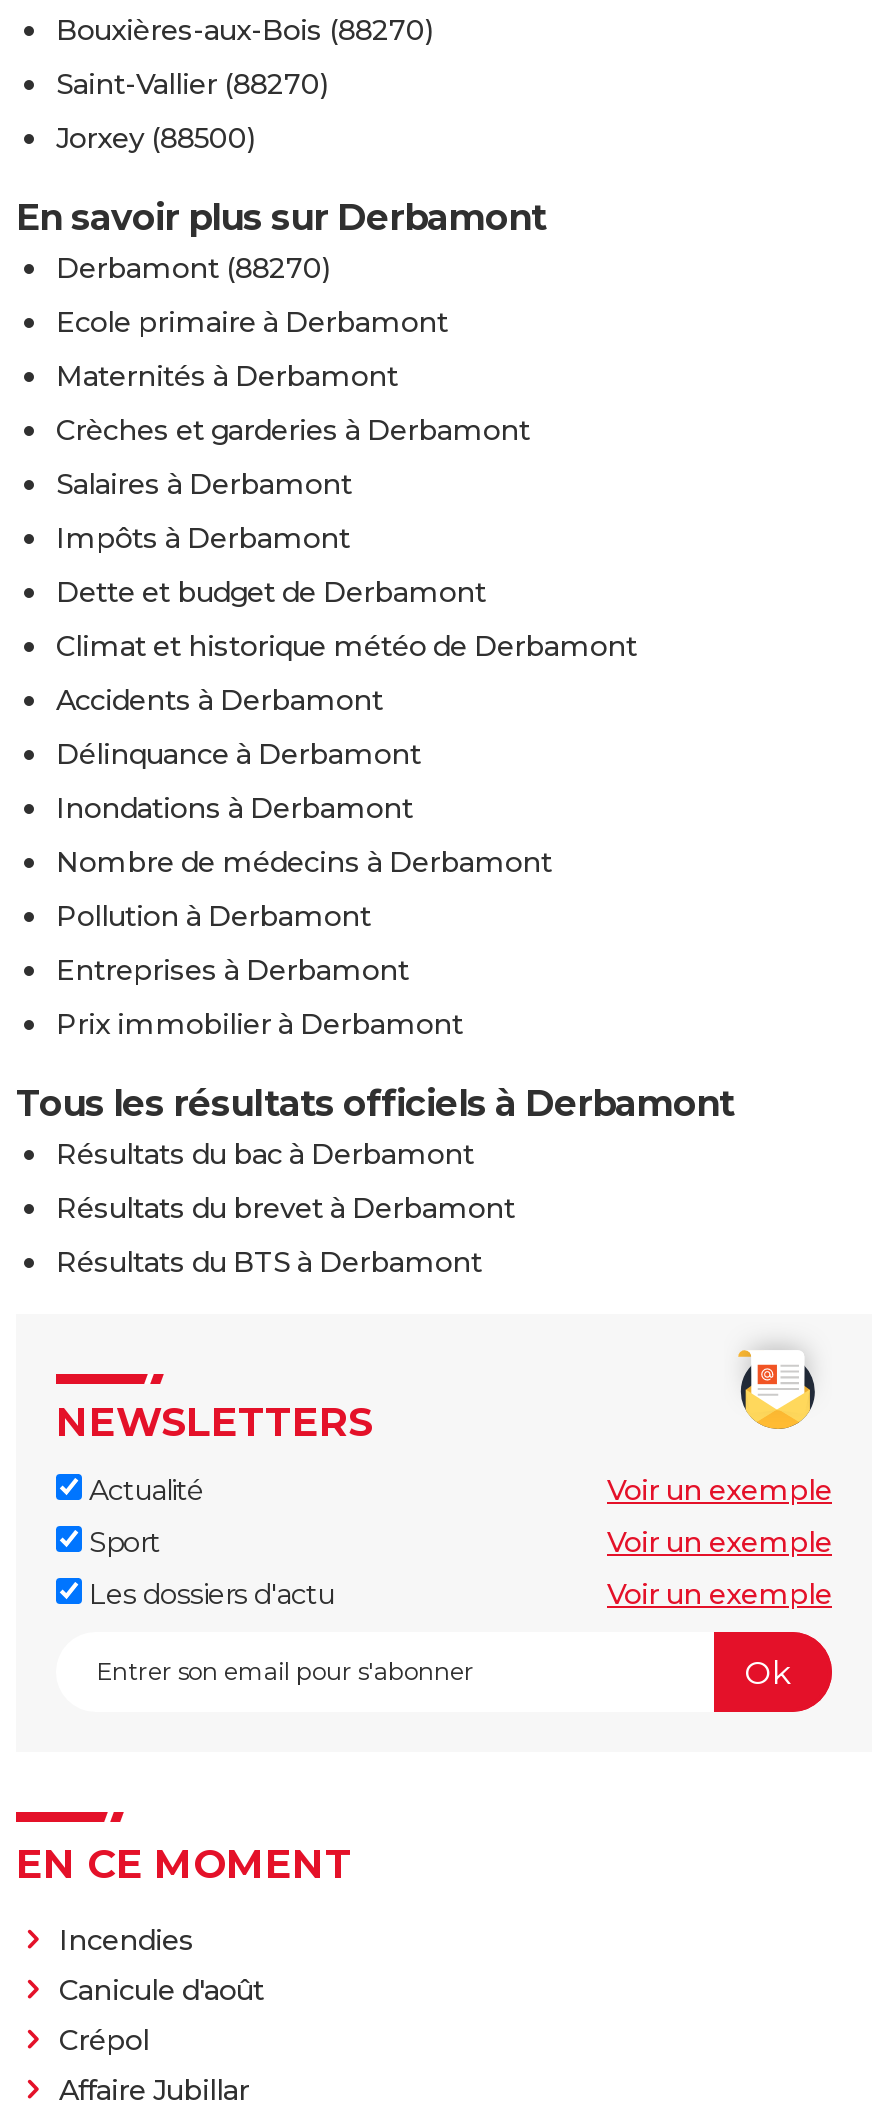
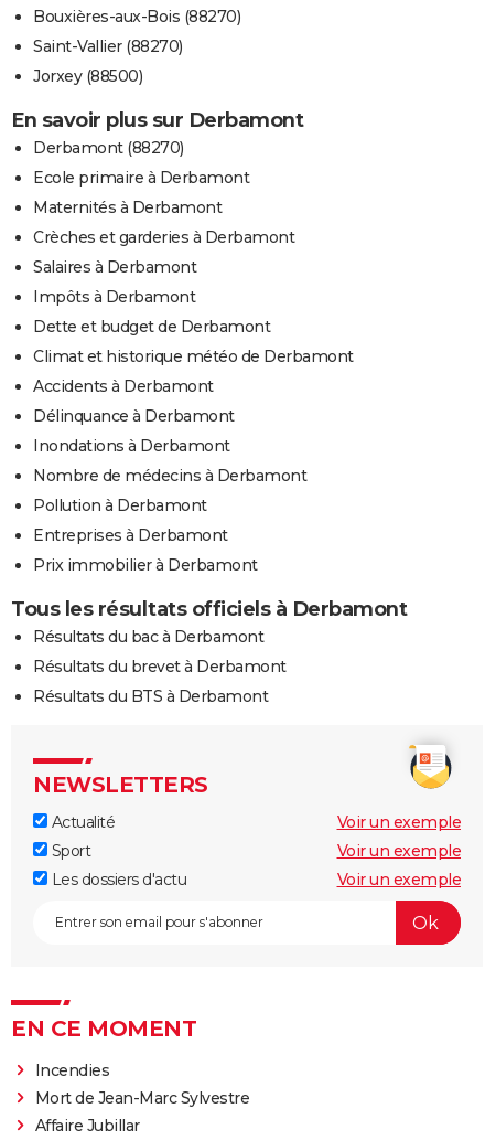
[59,1972,264,2058] Canicule d'août | Crépol -> [35,1088,249,1108] Mort de Jean-Marc Sylvestre

